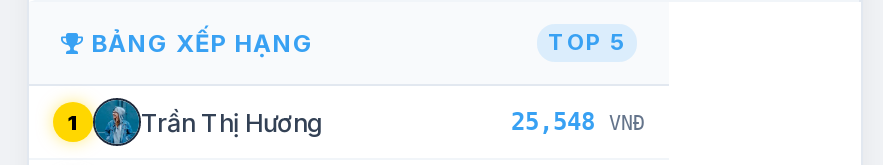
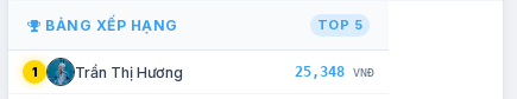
[511,107,645,135] 25,548 VNĐ -> [295,63,374,80] 25,348 VNĐ

